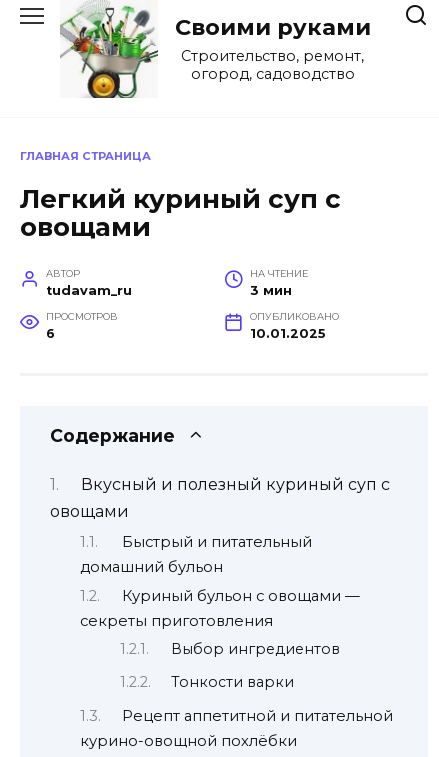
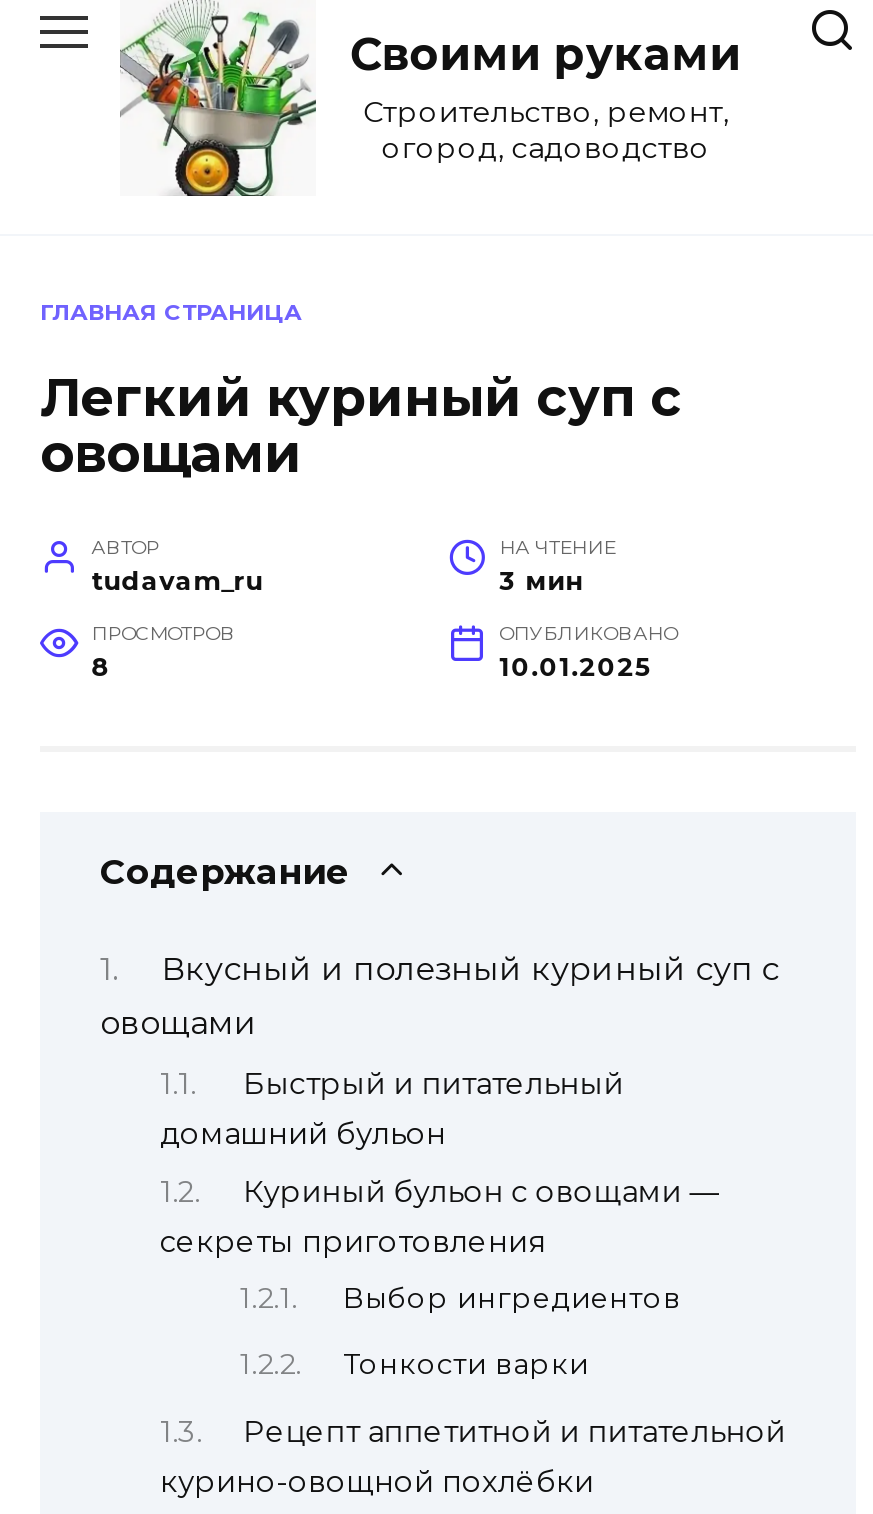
[46,326,55,341] 6 -> [91,652,111,682] 8

